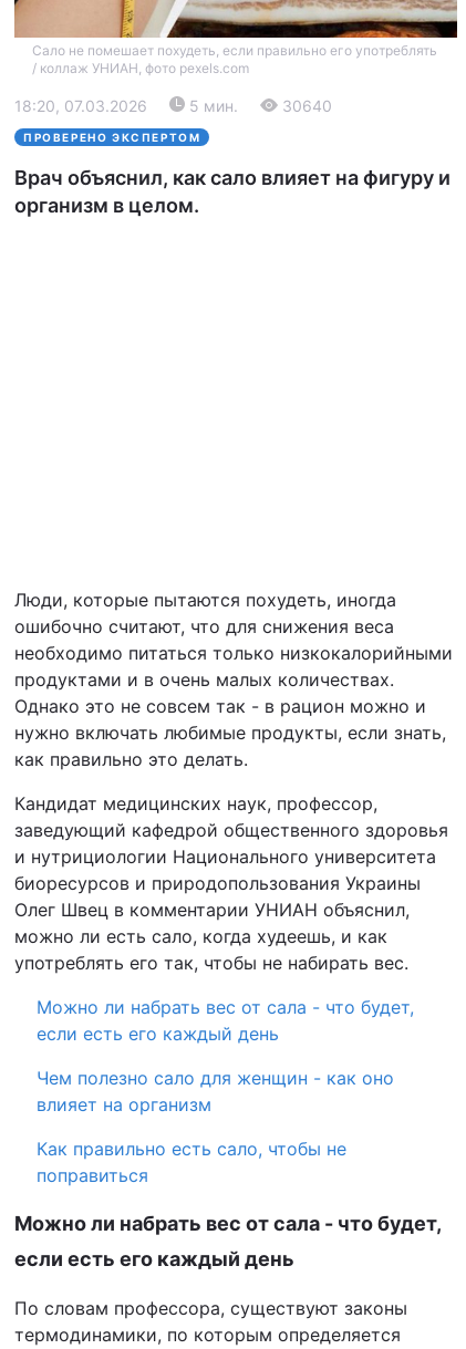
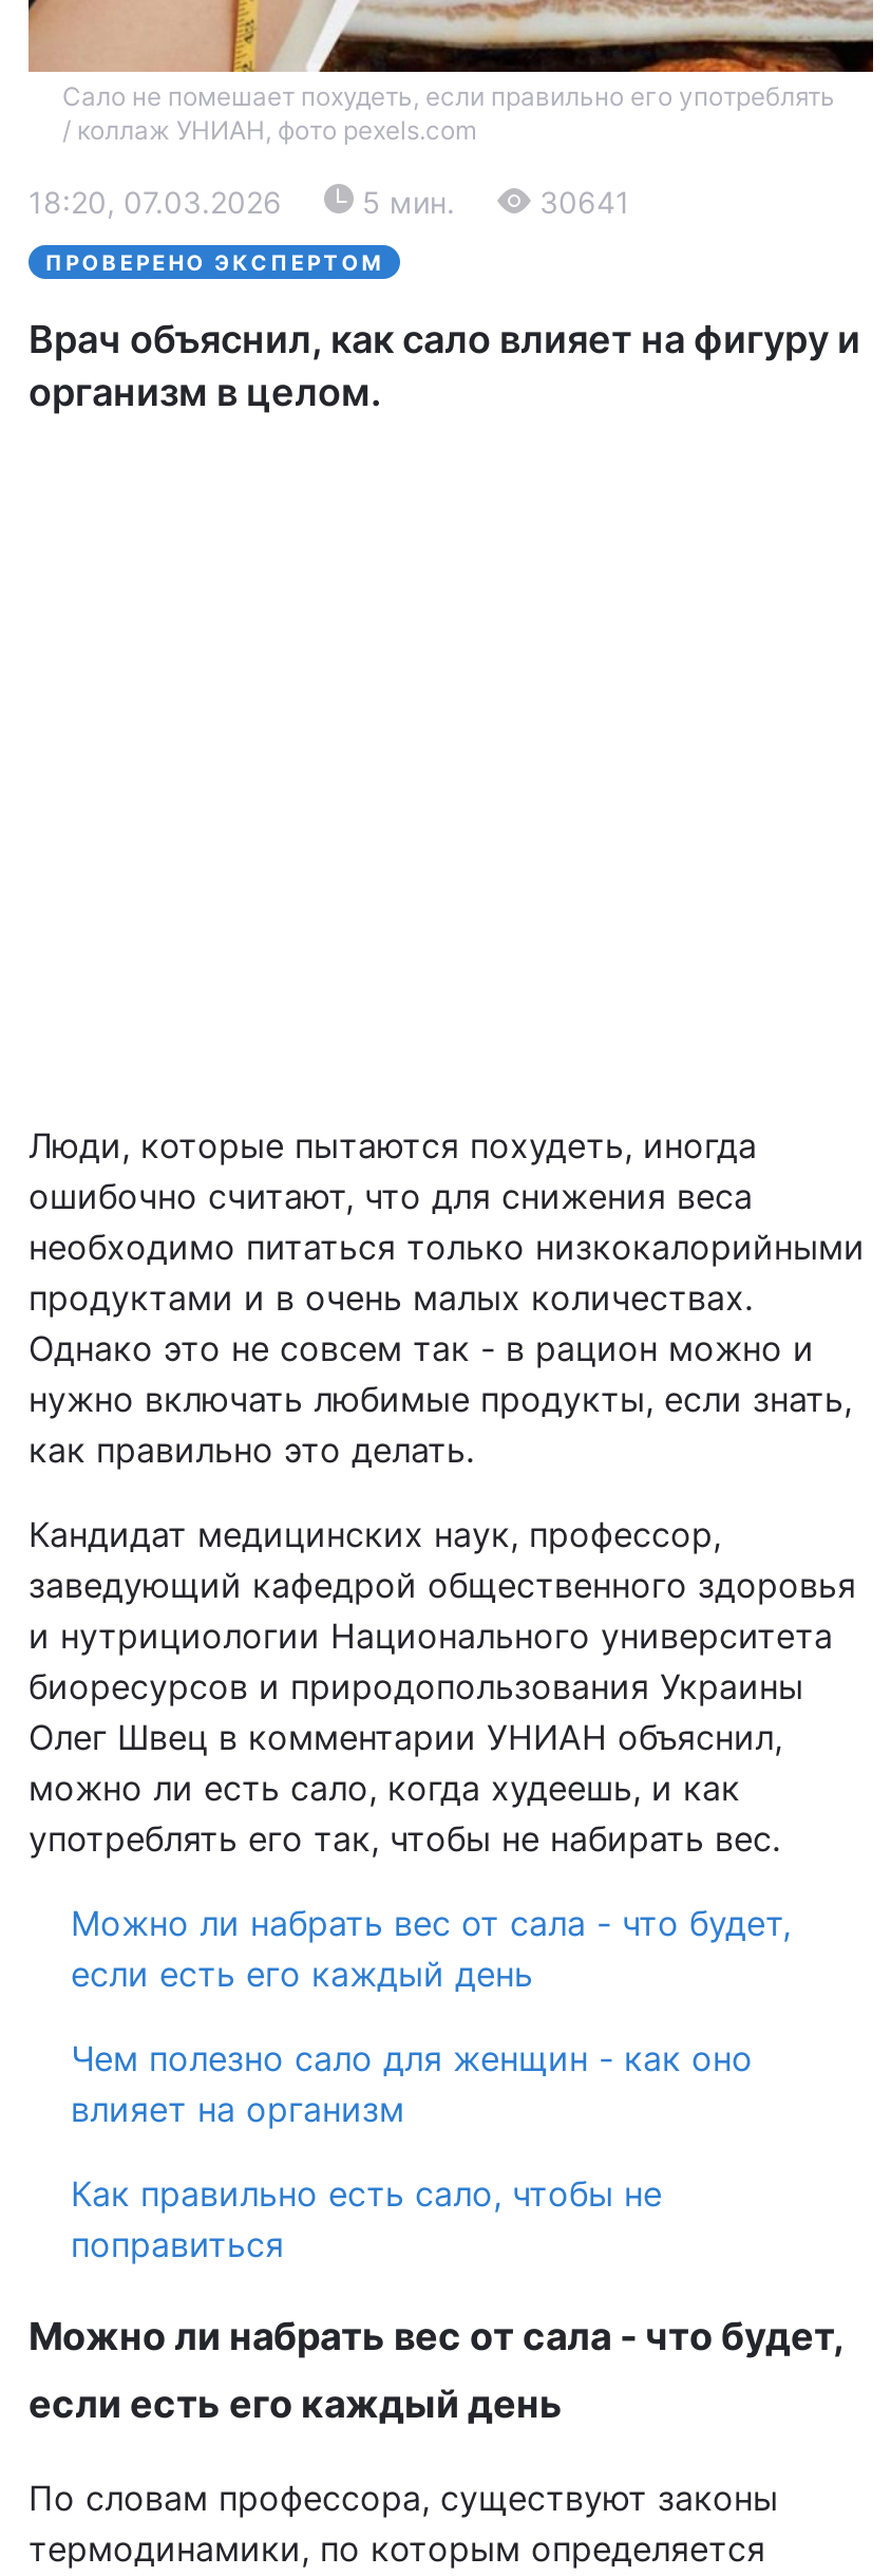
[278,96,332,115] 30640 -> [531,184,630,220] 30641

